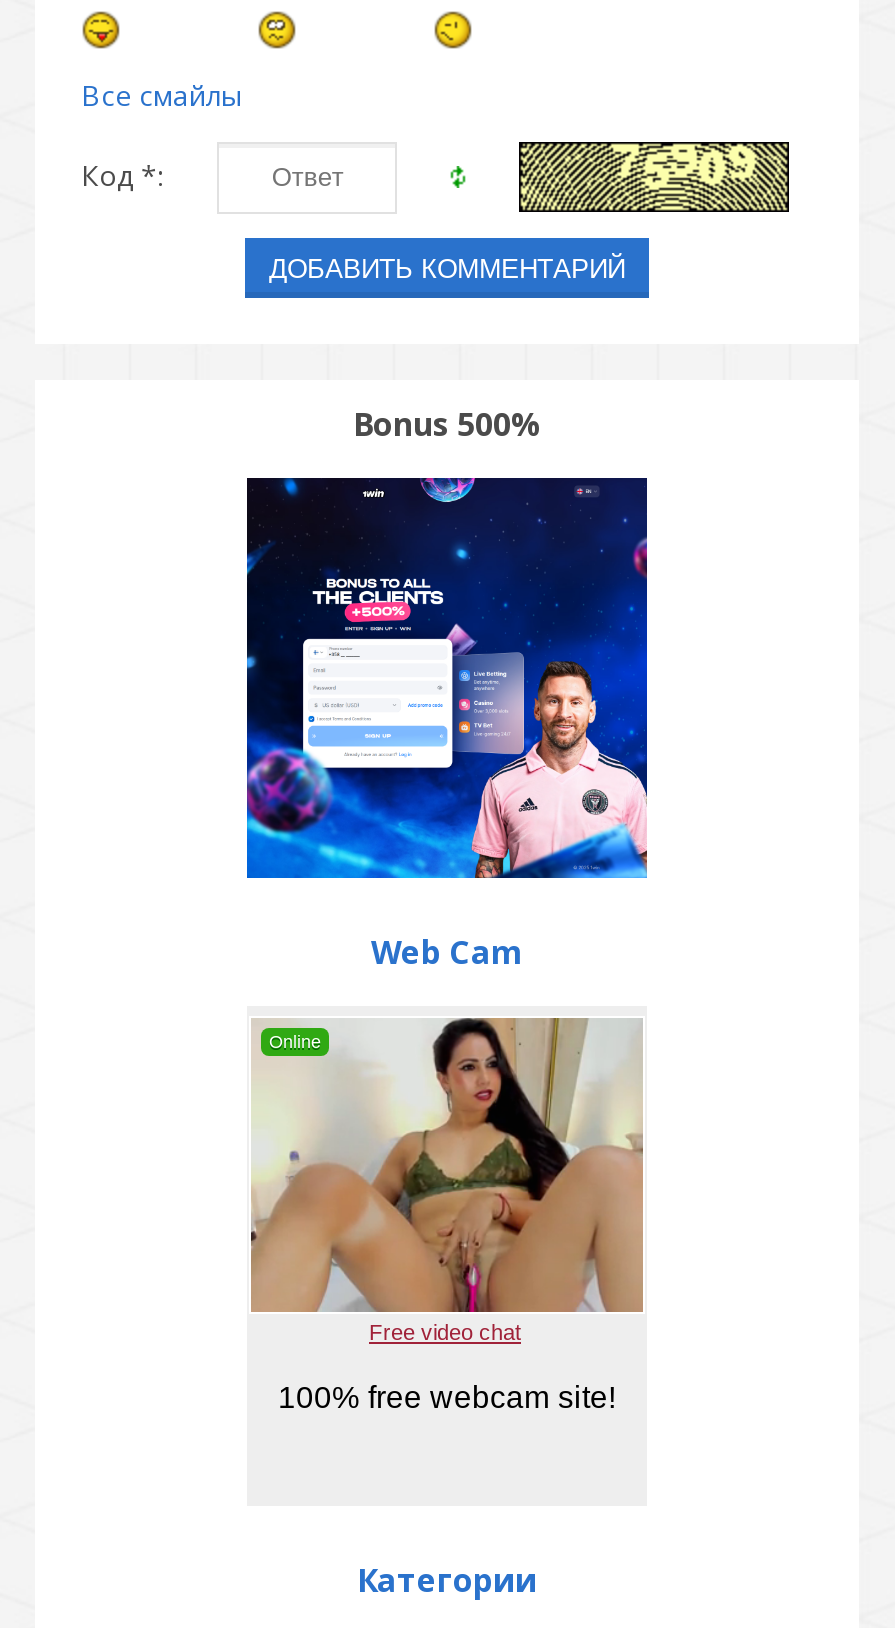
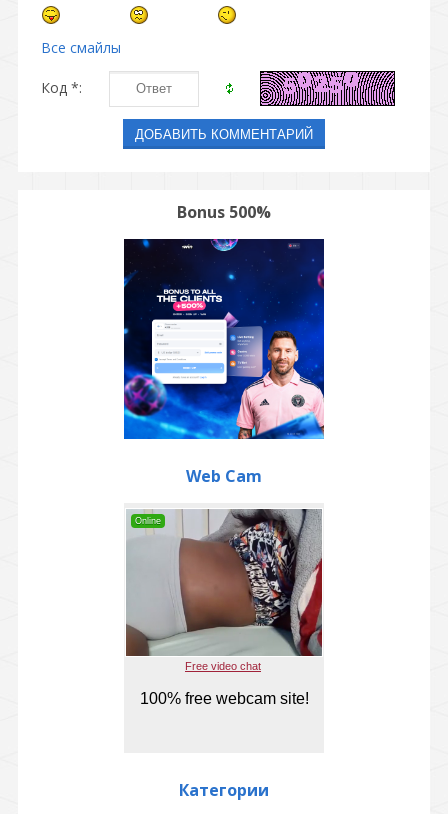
[519,142,789,212] [image] -> [261,71,394,106] [image]
[251,1018,643,1312] [image] -> [126,508,323,657] [image]

